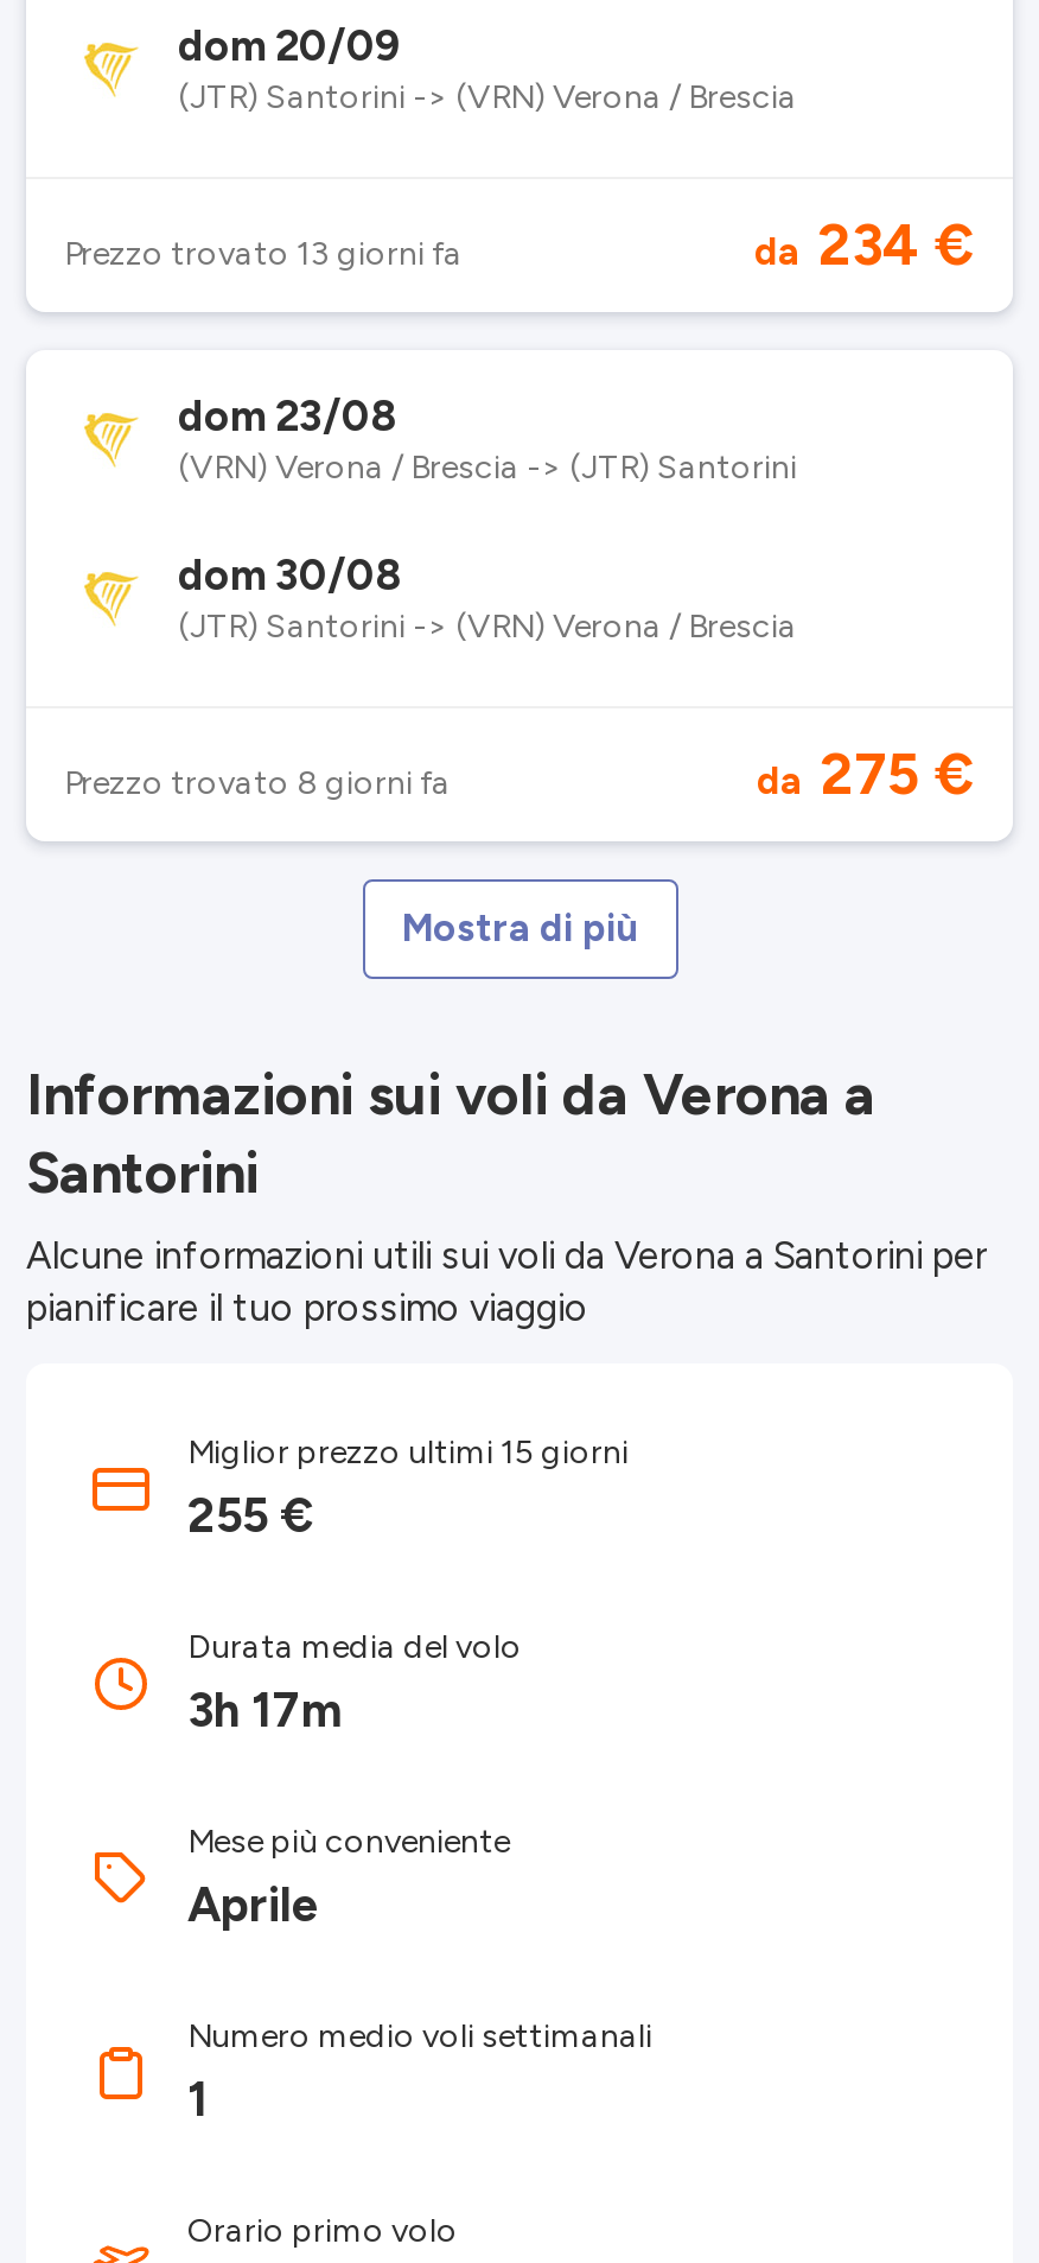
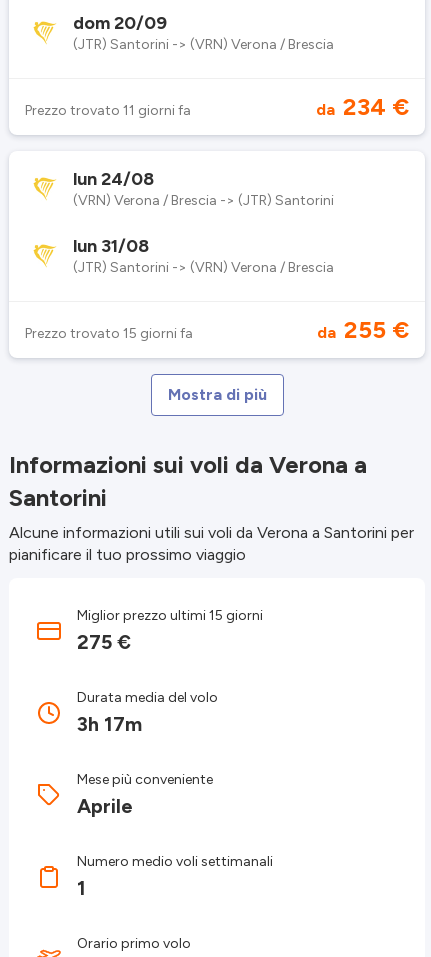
[64,234,463,274] Prezzo trovato 13 giorni fa -> [25,102,191,119] Prezzo trovato 11 giorni fa
[178,390,396,443] dom 23/08 -> [73,168,154,190] lun 24/08
[178,549,401,602] dom 30/08 -> [73,235,149,257] lun 31/08
[757,739,975,808] da 275 € -> [317,315,409,344] da 255 €
[64,763,451,803] Prezzo trovato 8 giorni fa -> [25,325,193,342] Prezzo trovato 15 giorni fa
[187,1487,313,1544] 255 € -> [77,630,131,654] 275 €

